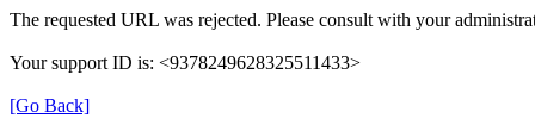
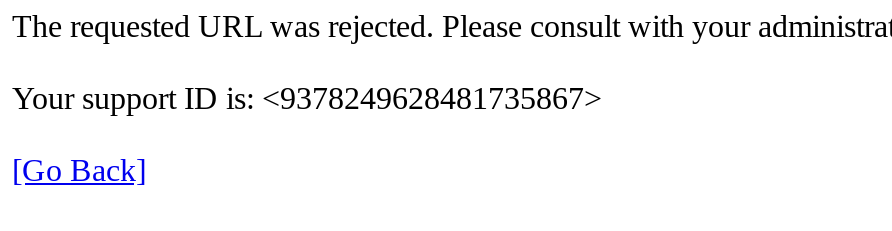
[10,52,361,73] Your support ID is: <9378249628325511433> -> [12,81,602,115] Your support ID is: <9378249628481735867>

